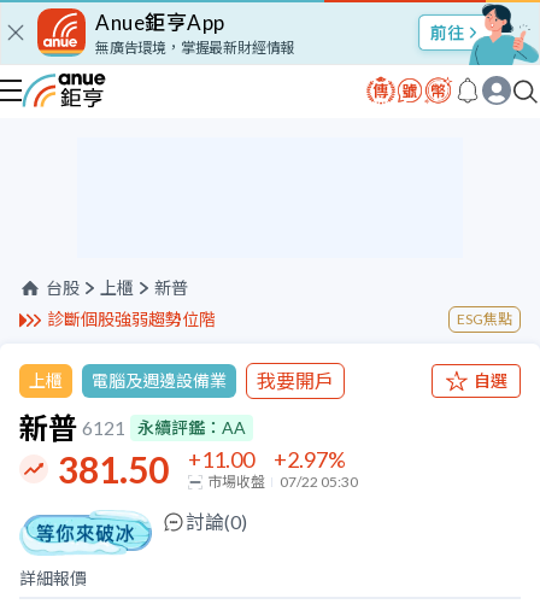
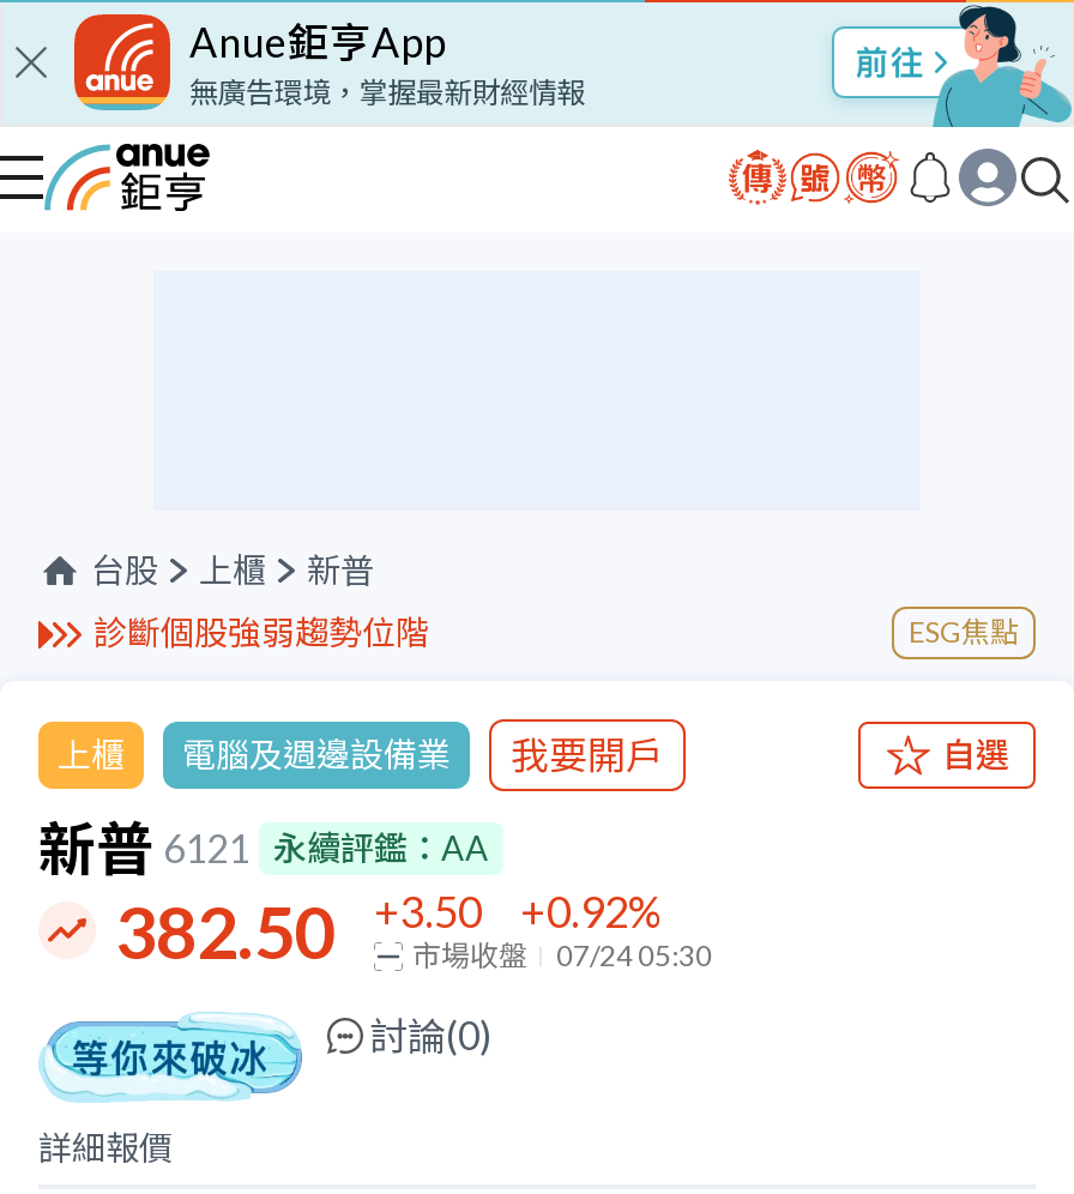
[58,447,169,491] 381.50 -> [115,887,336,973] 382.50
[188,446,254,473] +11.00 -> [374,885,482,937] +3.50
[274,446,346,473] +2.97% -> [520,885,664,937] +0.92%
[207,473,358,491] 市場收盤 07/22 05:30 -> [412,937,712,973] 市場收盤 07/24 05:30

